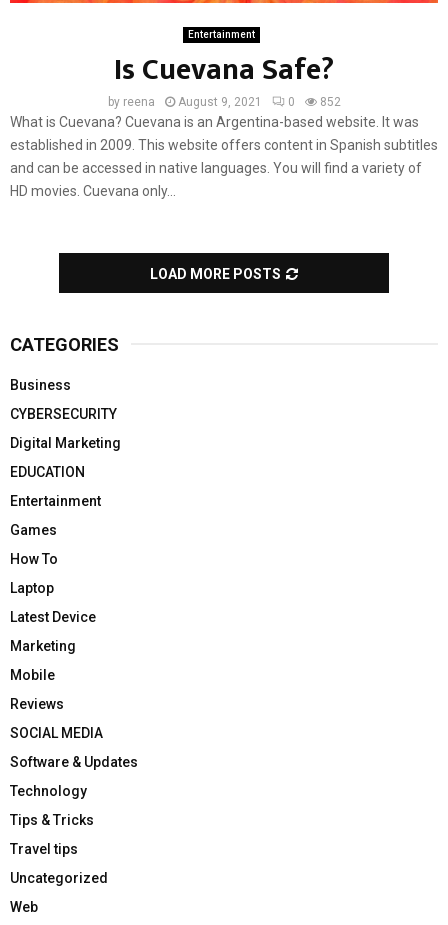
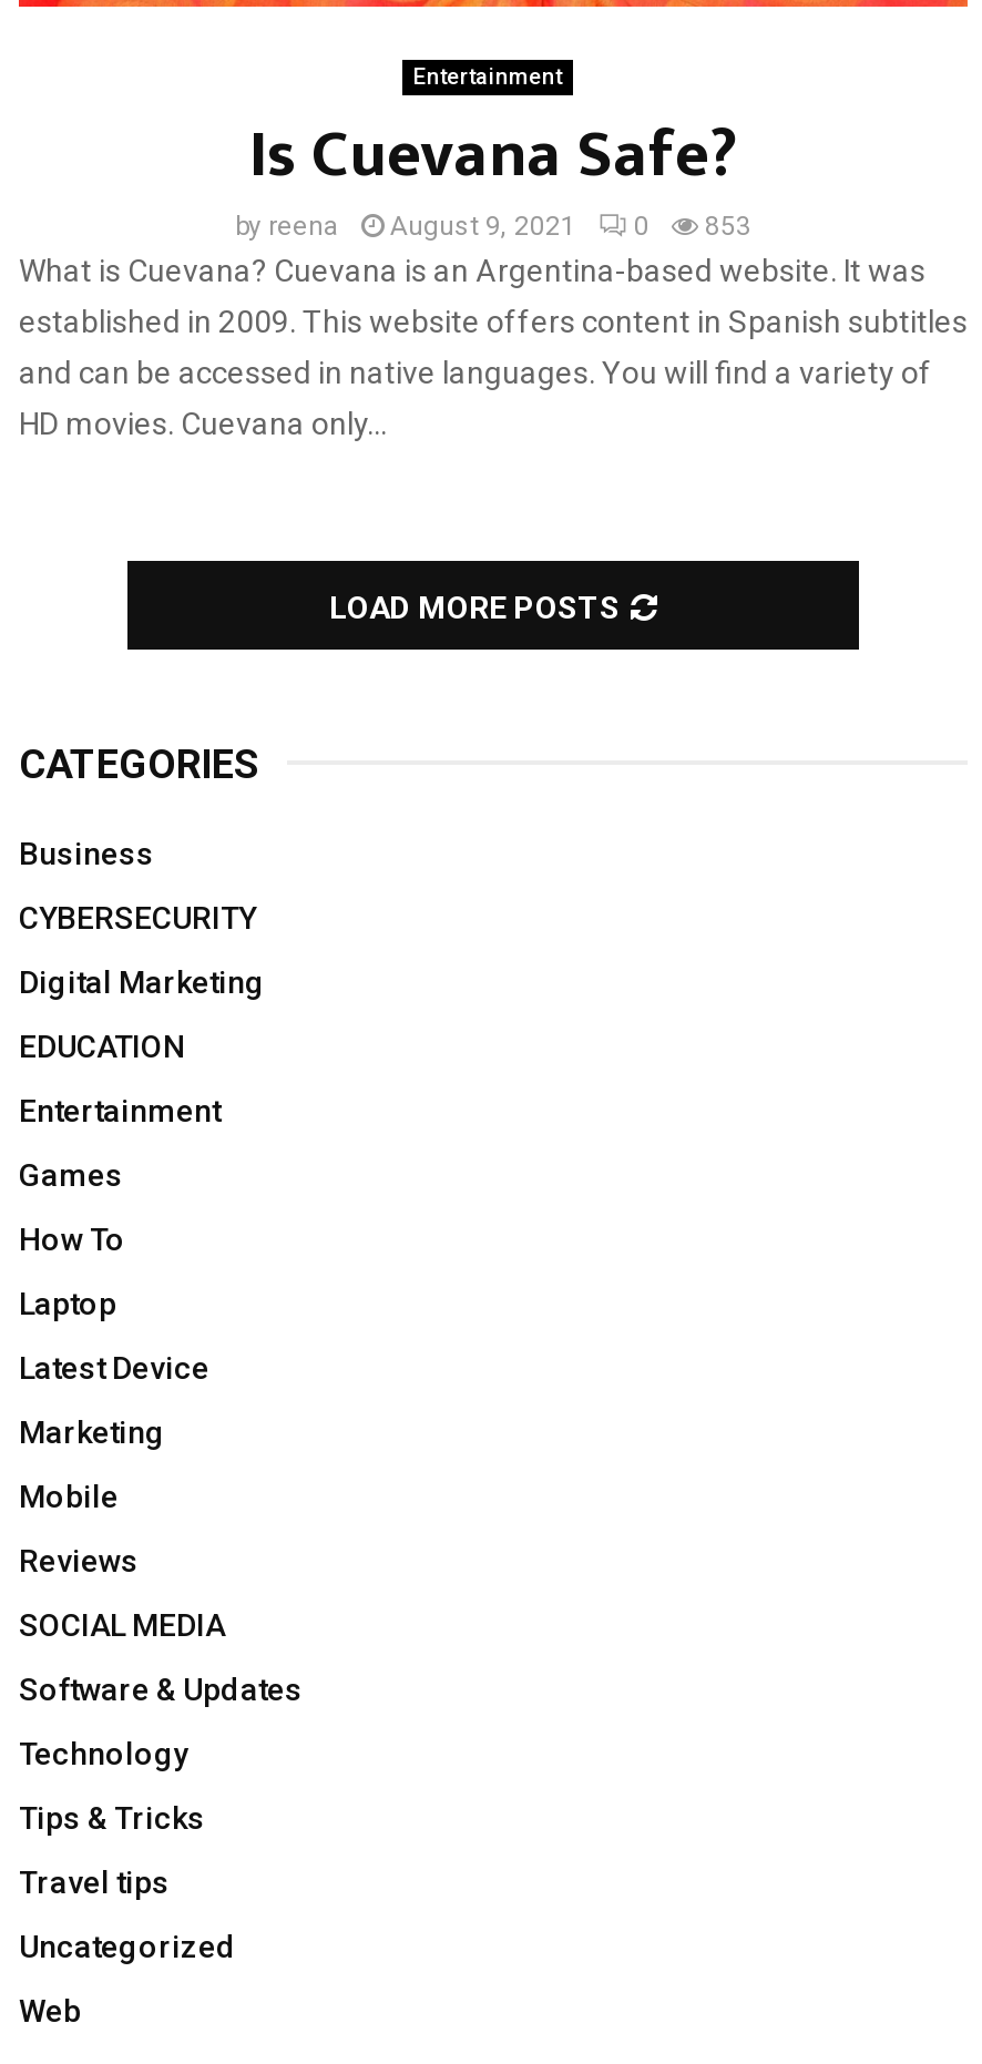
[107,95,340,109] by reena August 9, 2021 0 852 -> [235,210,751,241] by reena August 9, 2021 0 853

